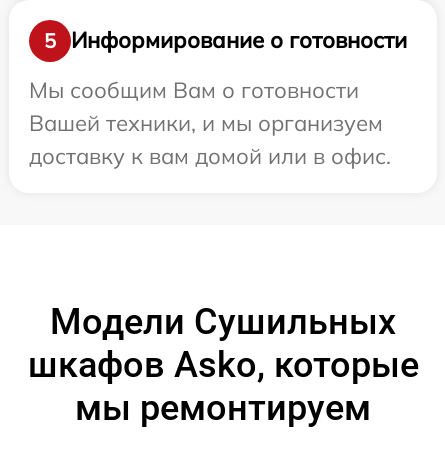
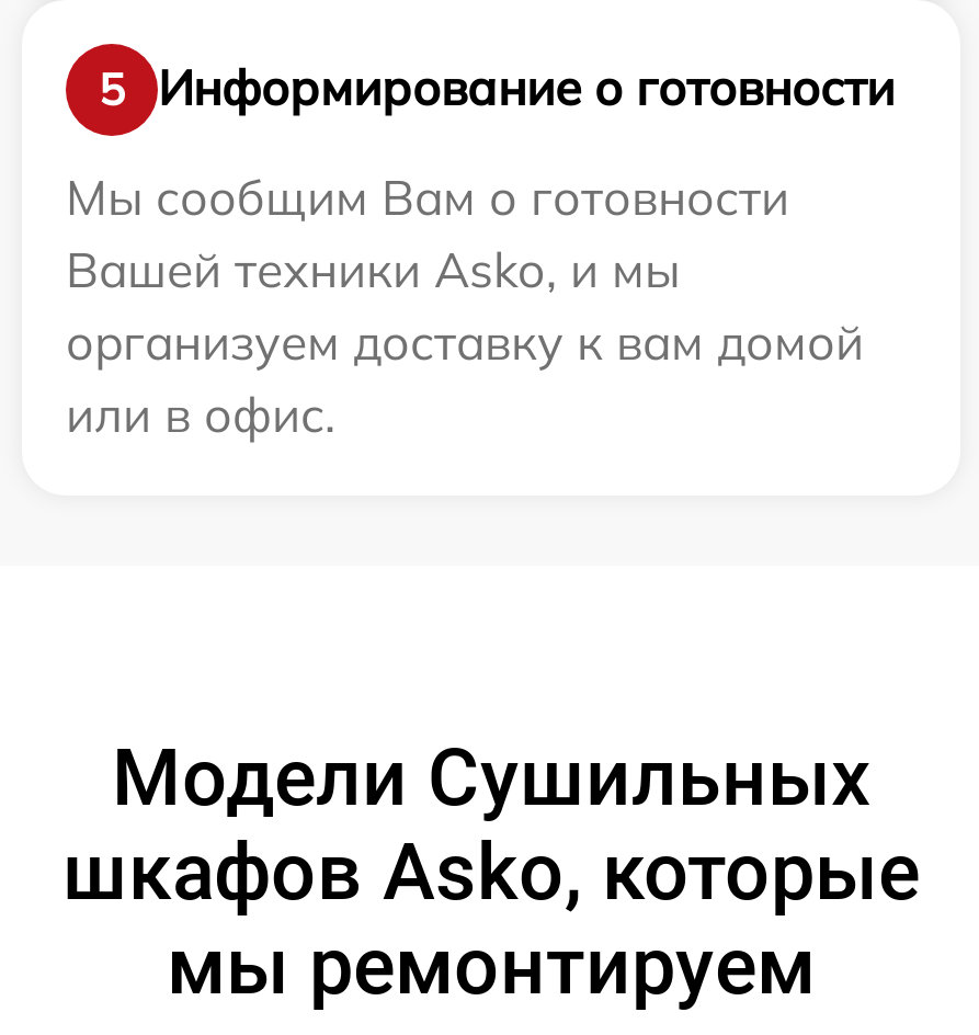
[29,109,391,170] Вашей техники, и мы организуем | доставку к вам домой или в офис. -> [66,238,864,444] Вашей техники Asko, и мы | организуем доставку к вам домой | или в офис.

